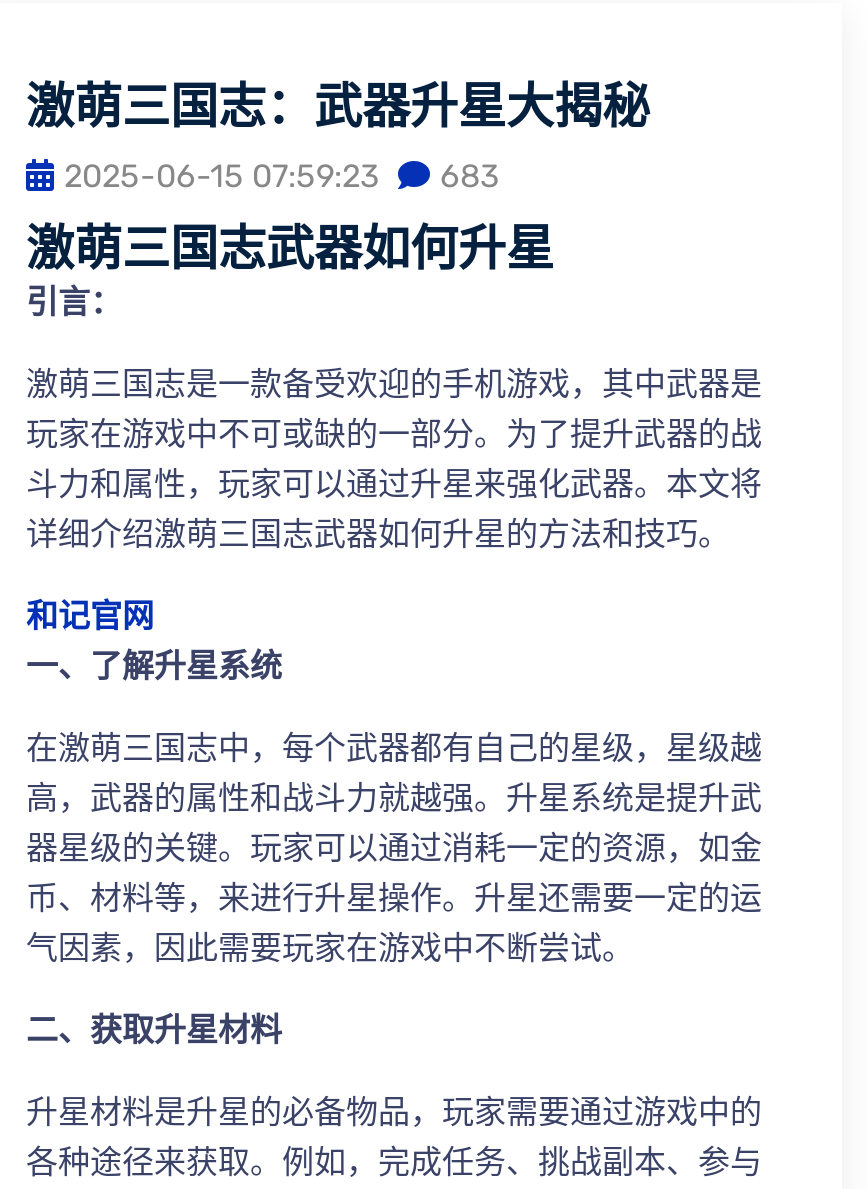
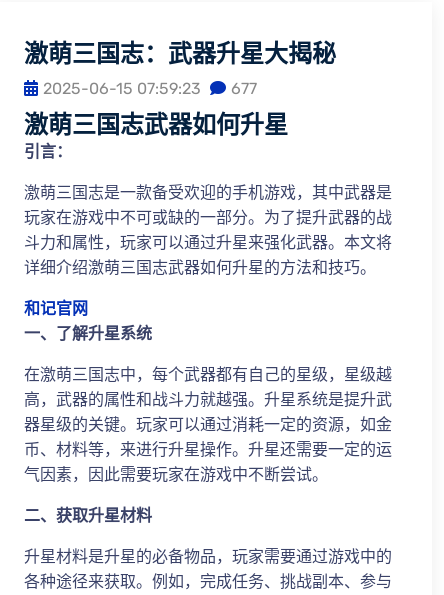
[64,157,500,195] 2025-06-15 07:59:23 683 -> [43,79,257,98] 2025-06-15 07:59:23 677

